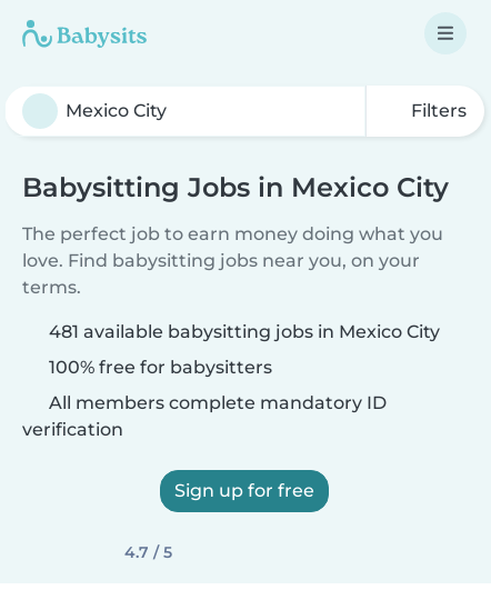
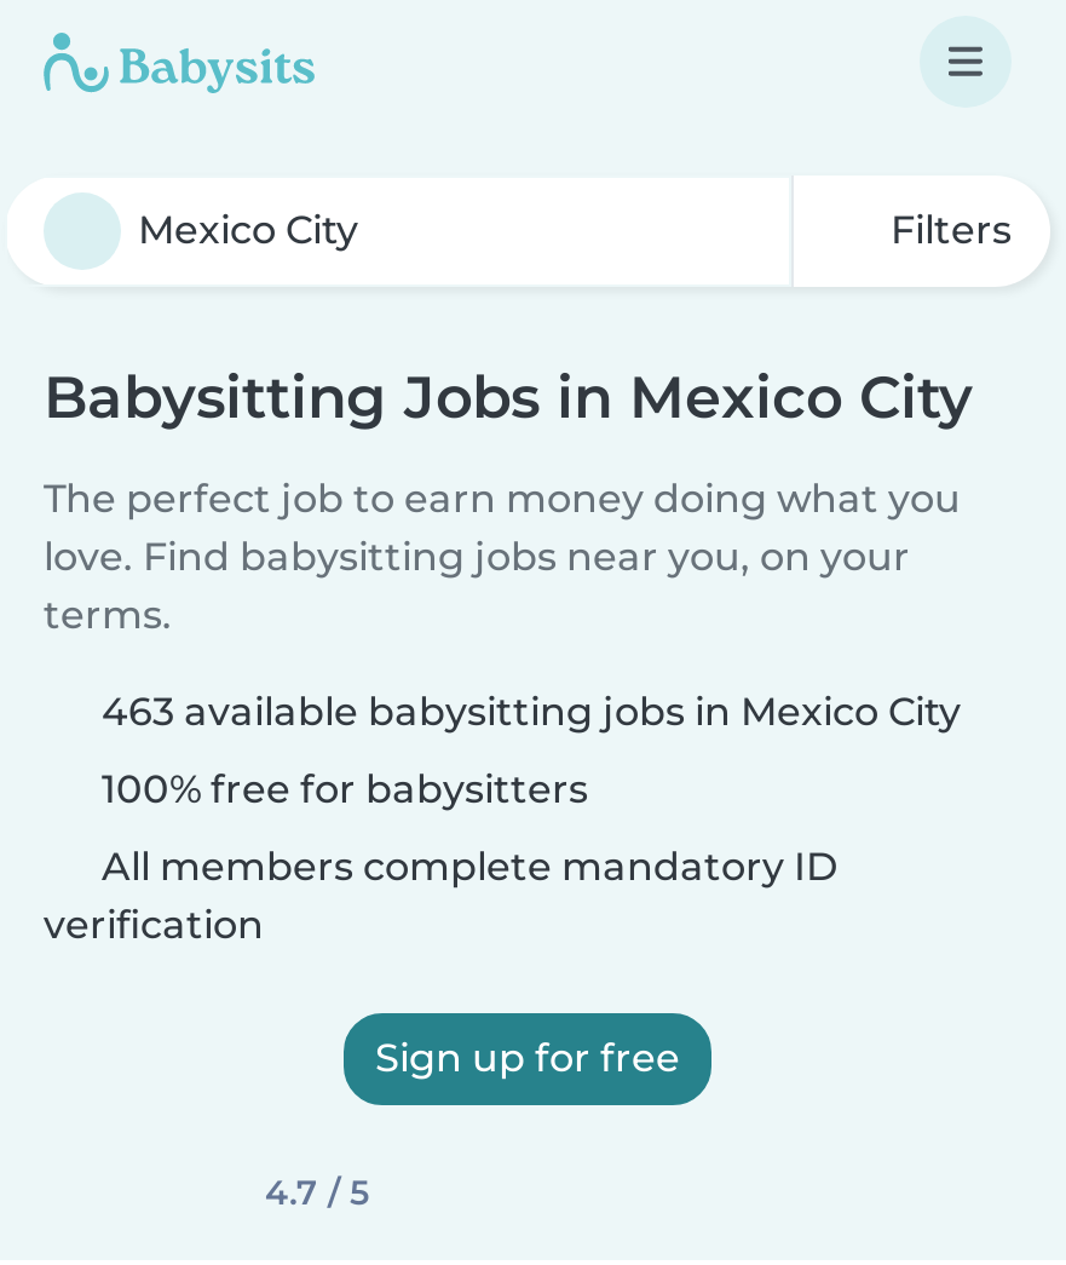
[49,321,440,342] 481 available babysitting jobs in Mexico City -> [102,689,961,735] 463 available babysitting jobs in Mexico City

